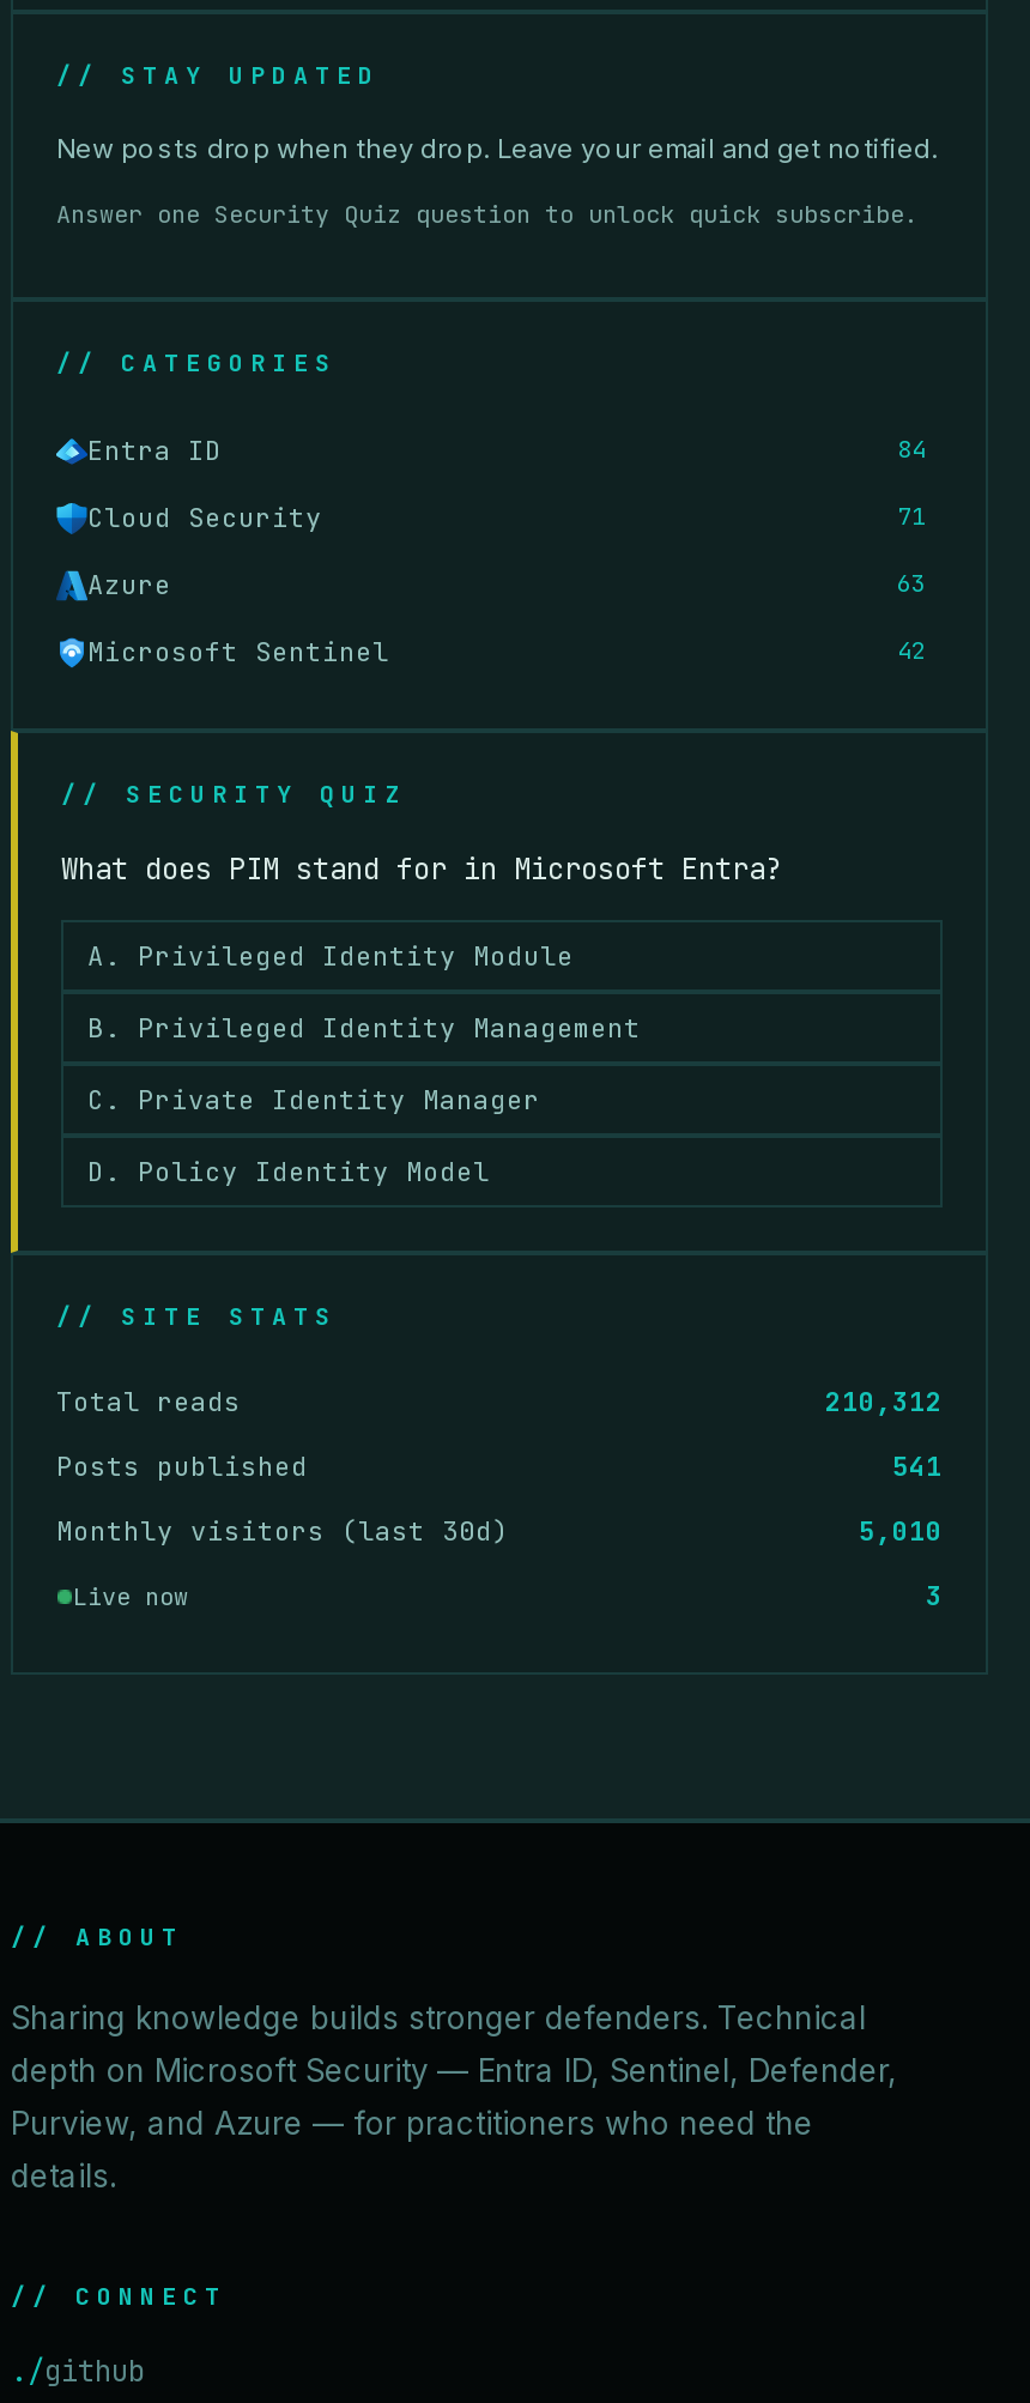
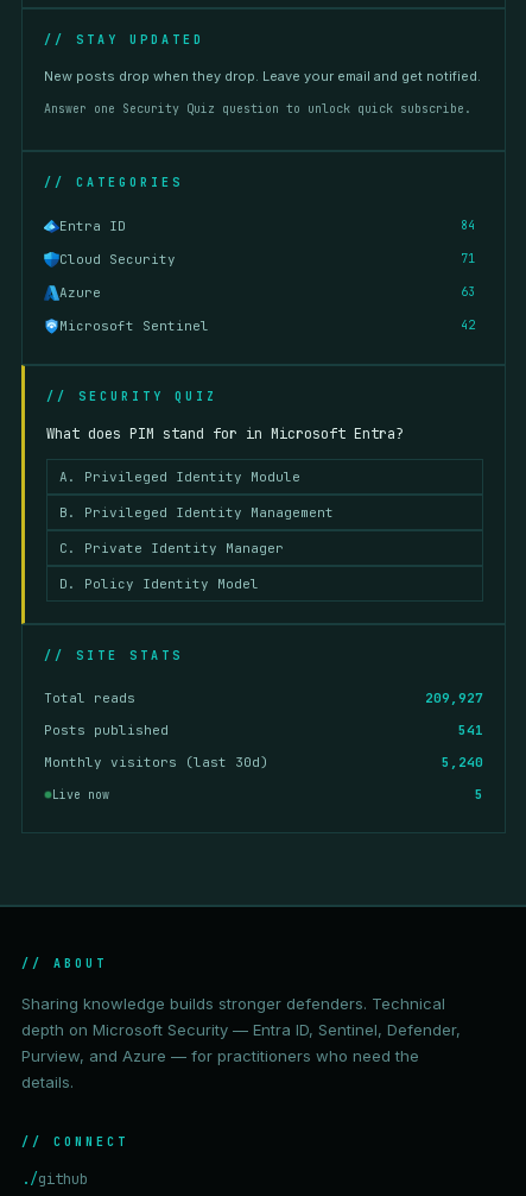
[825,1385,943,1418] 210,312 -> [425,690,483,706] 209,927
[859,1514,943,1548] 5,010 -> [442,754,483,770] 5,240
[926,1579,943,1612] 3 -> [475,786,483,802] 5

